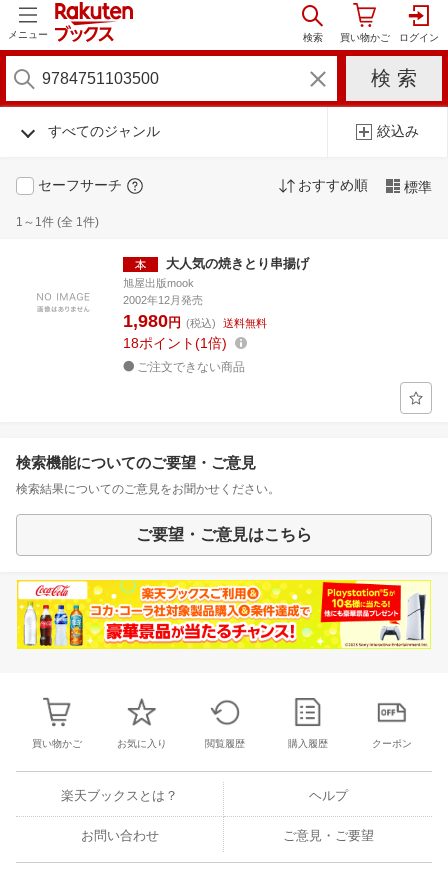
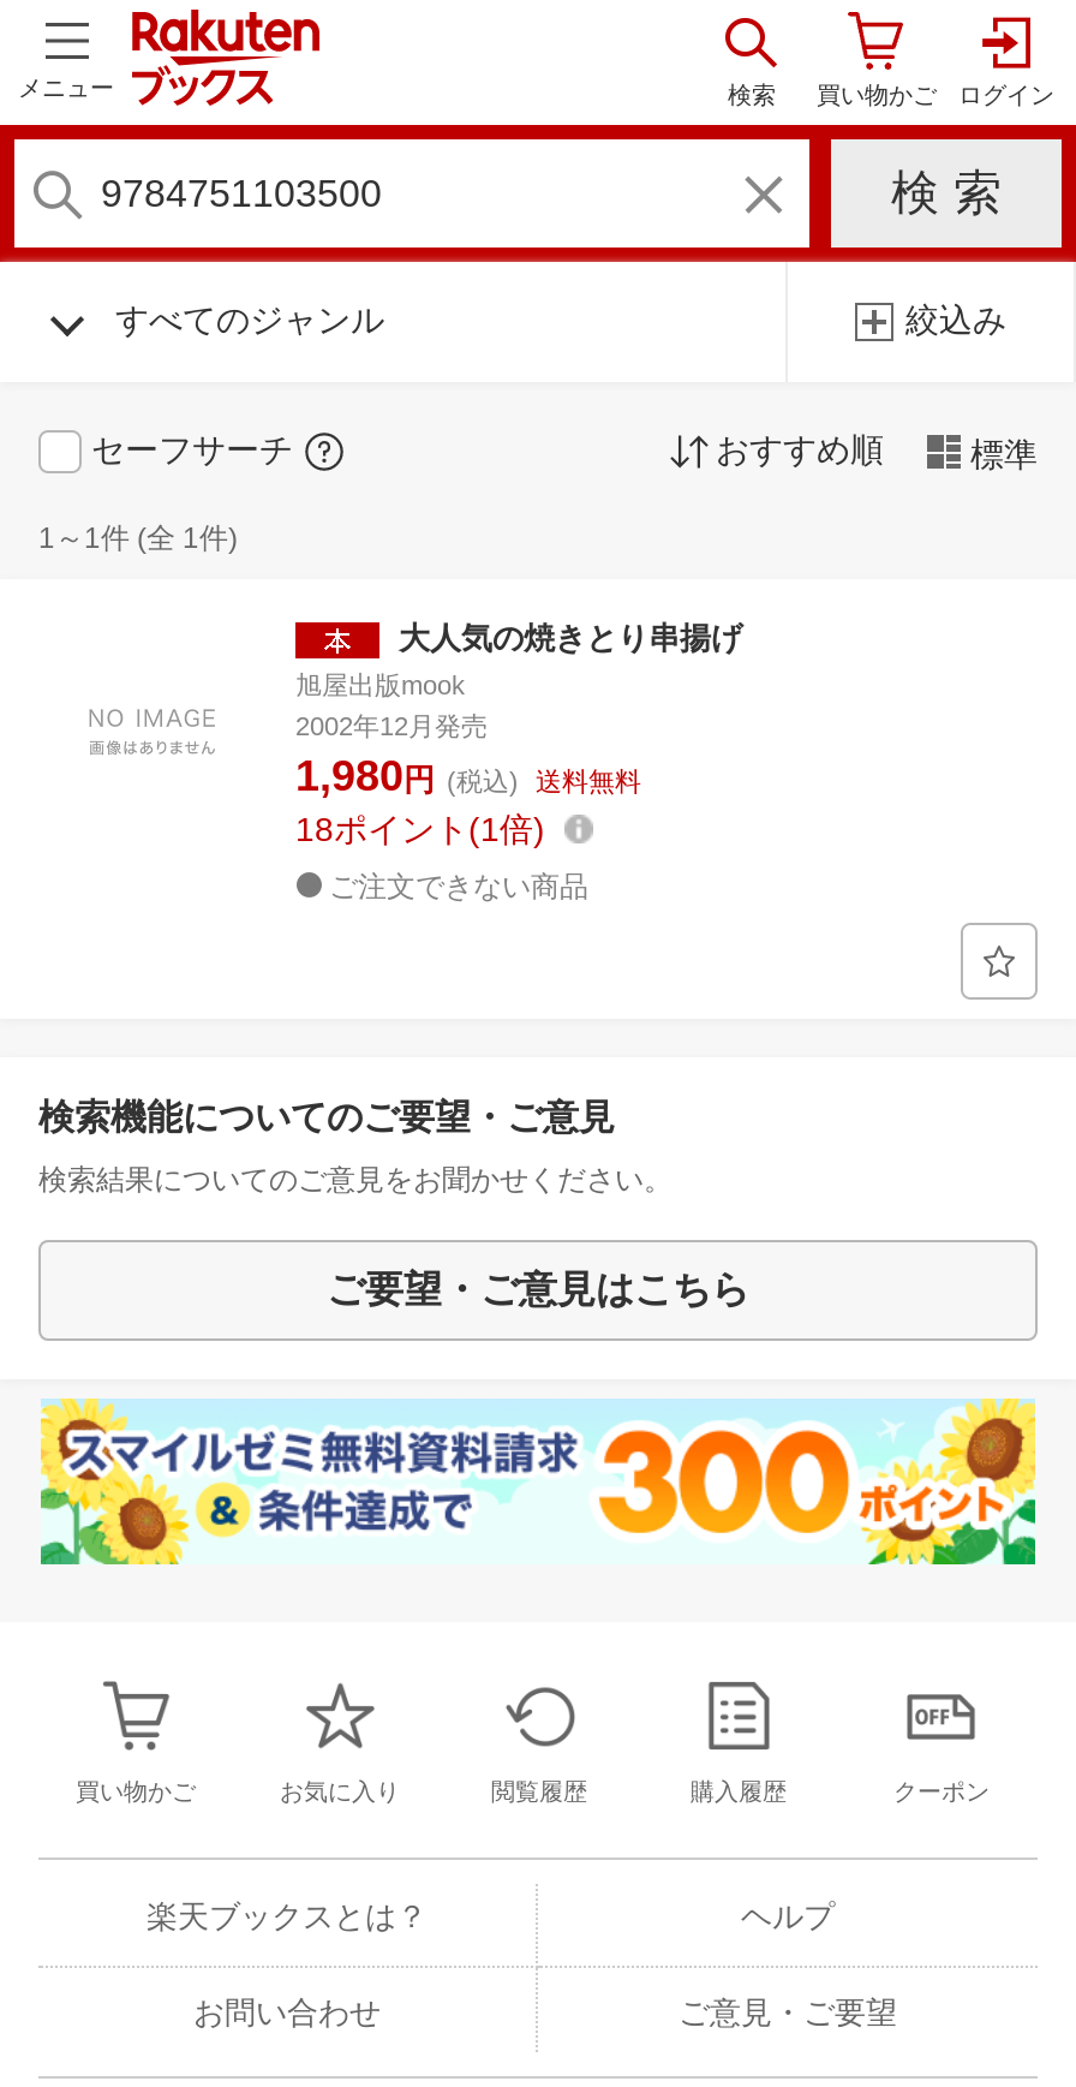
[16,579,432,650] [image] -> [38,1399,1038,1567] [image]

